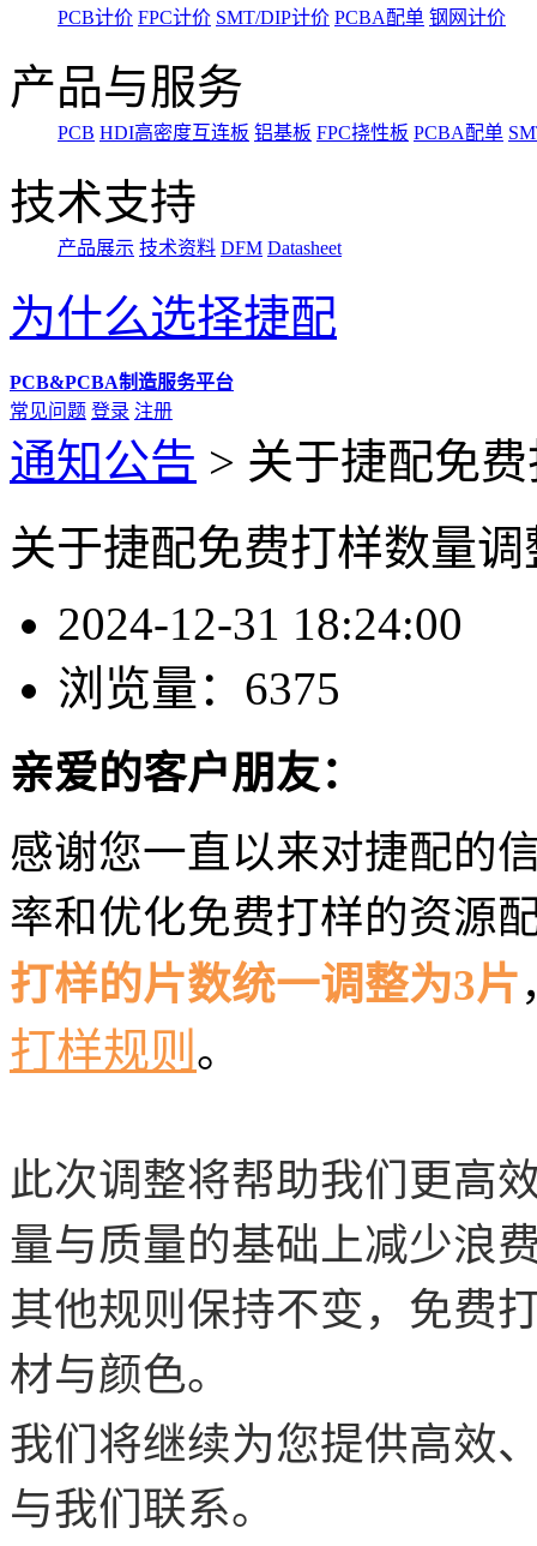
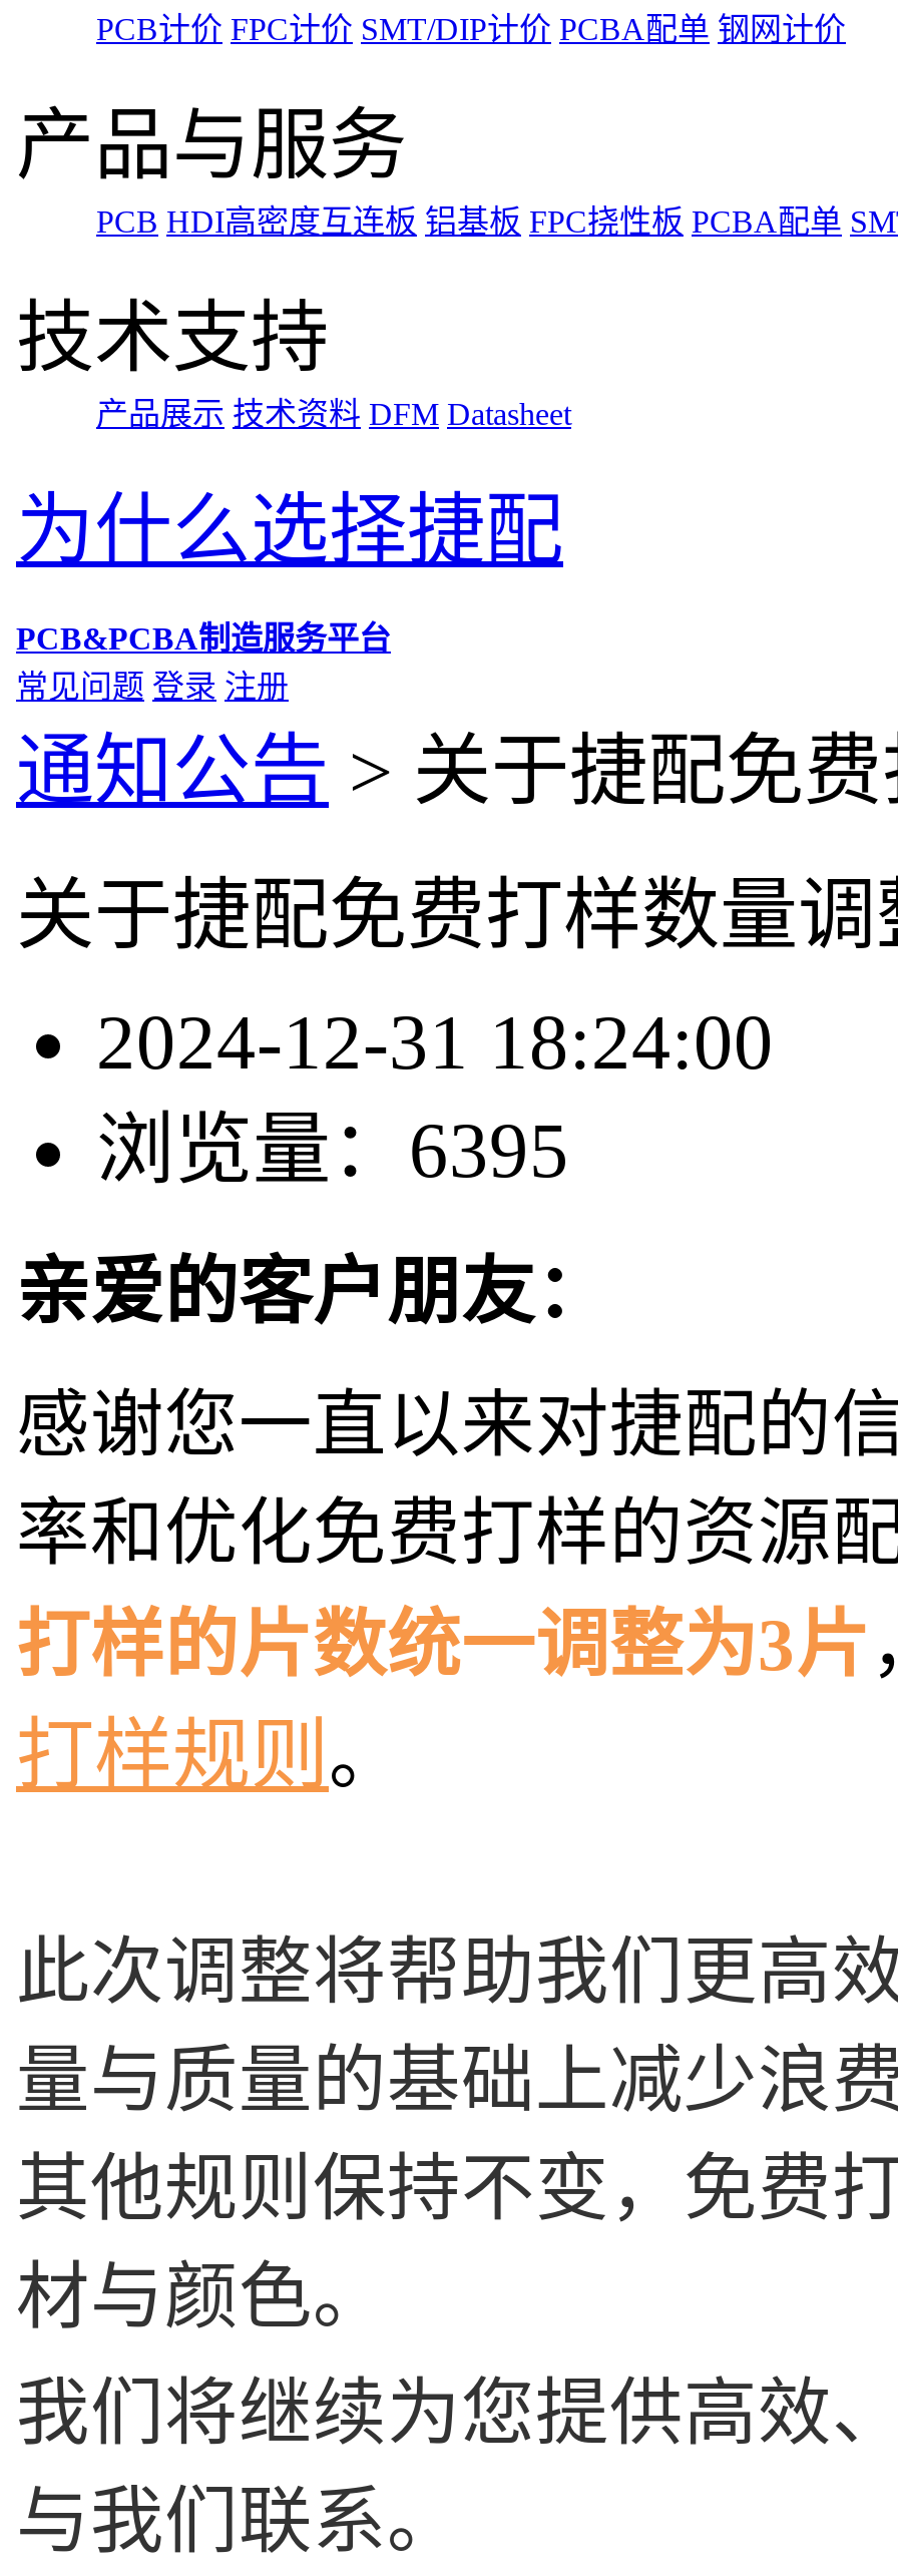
[58,663,340,714] 浏览量：6375 -> [96,1107,569,1193] 浏览量：6395

